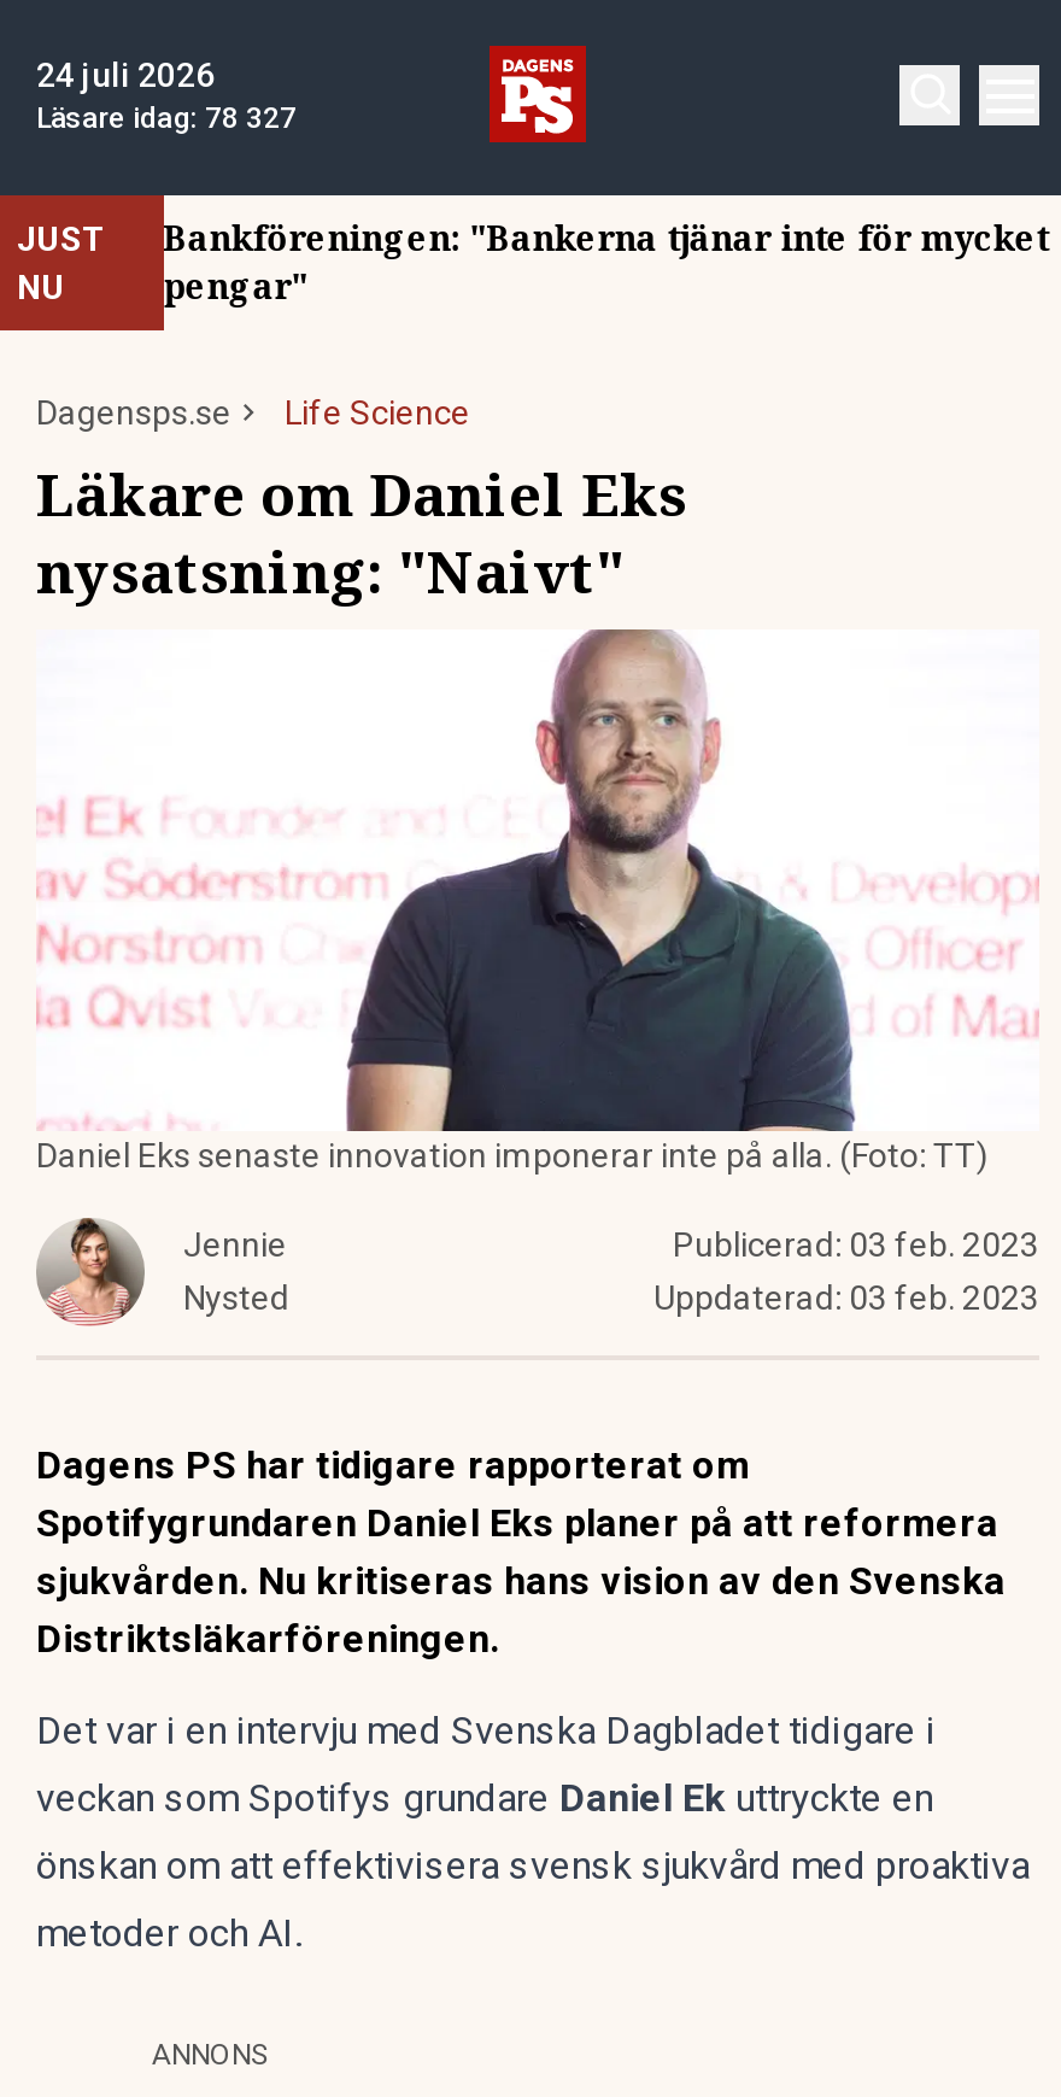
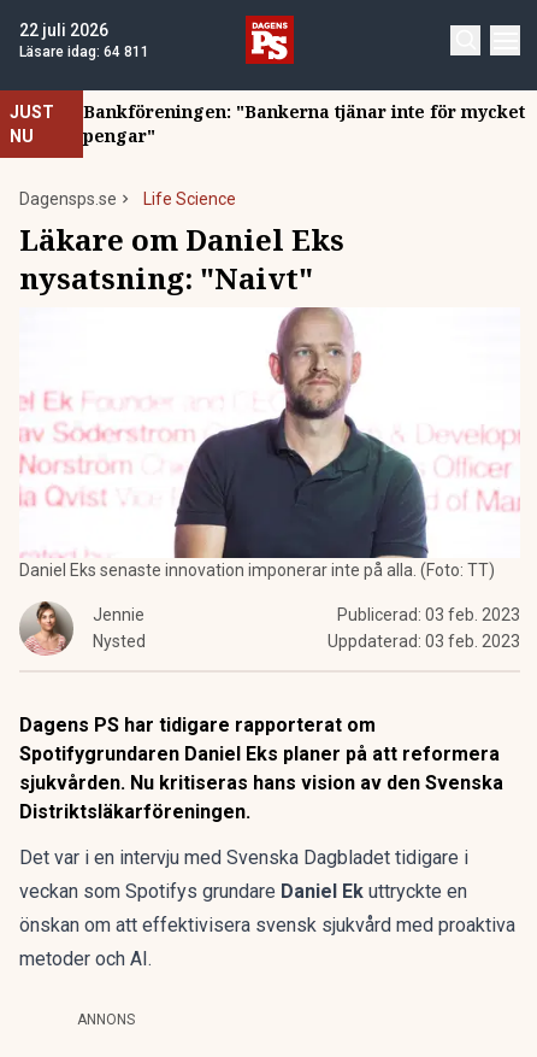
[36,55,215,94] 24 juli 2026 -> [19,20,108,40] 22 juli 2026
[36,101,297,135] Läsare idag: 78 327 -> [19,43,149,60] Läsare idag: 64 811

